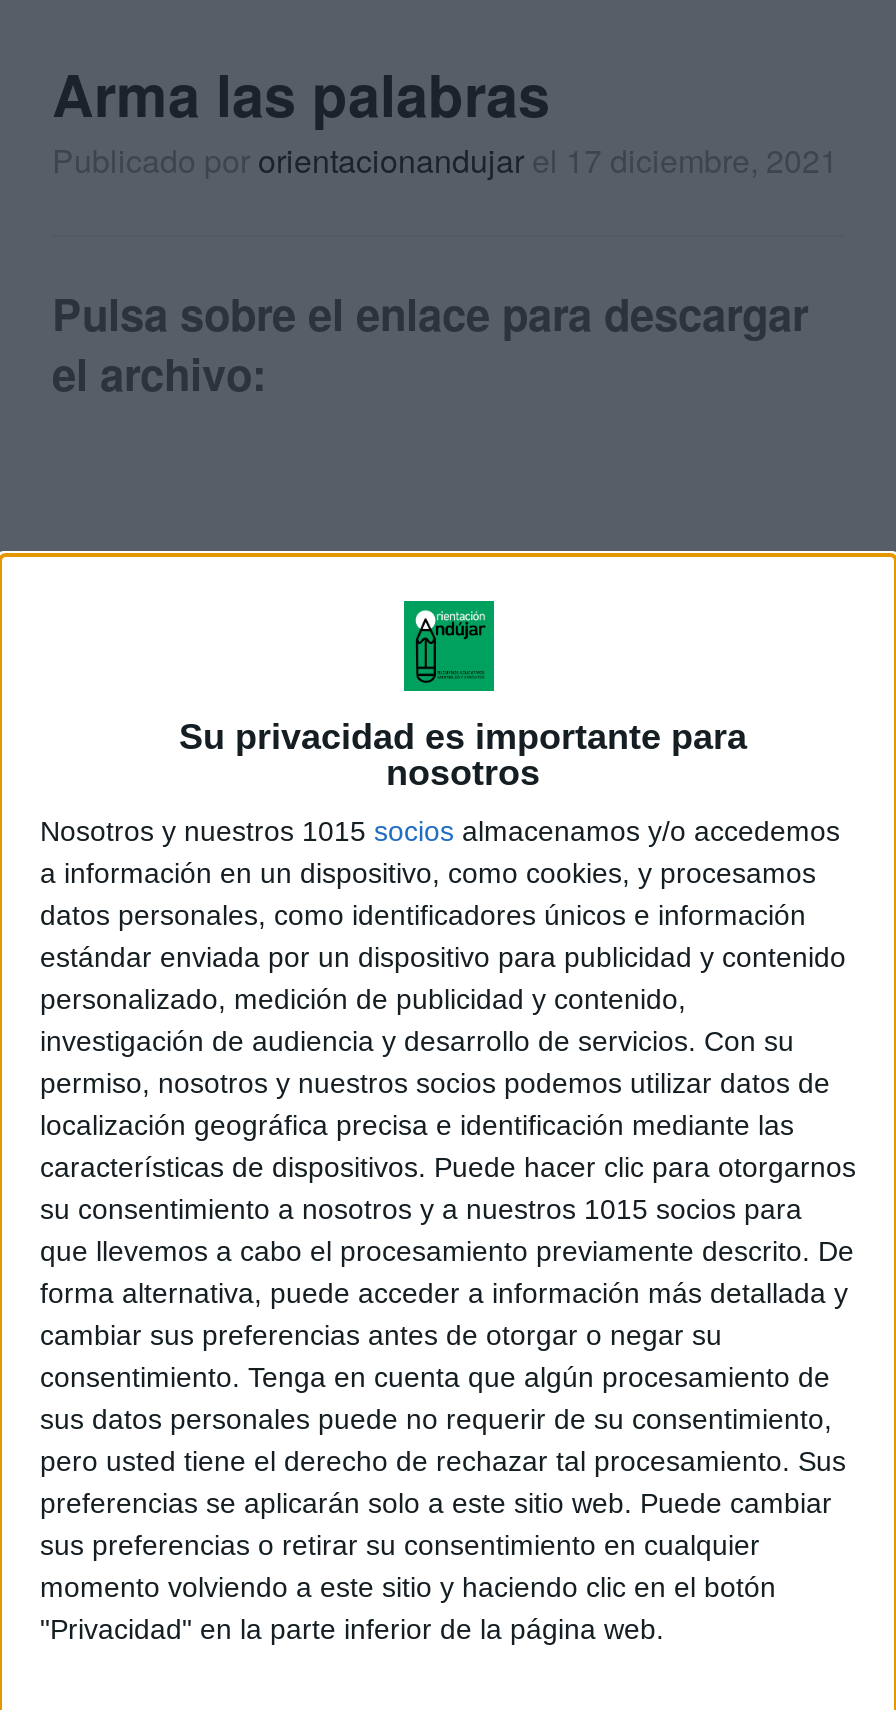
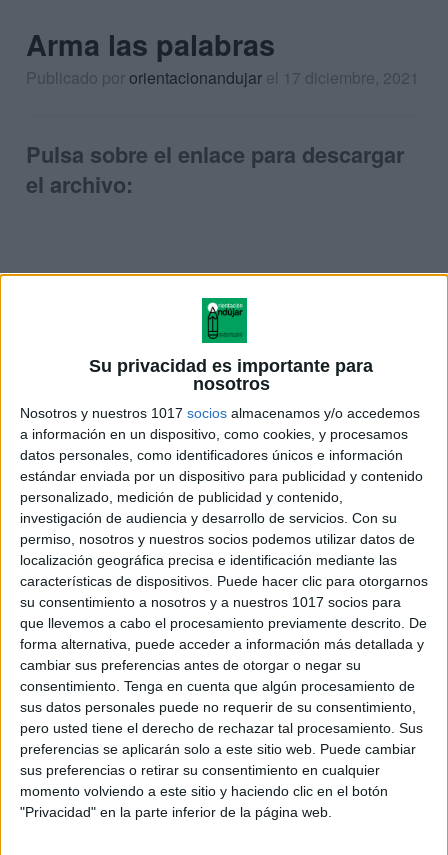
[40,815,840,847] Nosotros y nuestros 1015 socios almacenamos y/o accedemos -> [20,405,420,421] Nosotros y nuestros 1017 socios almacenamos y/o accedemos
[40,1193,802,1225] su consentimiento a nosotros y a nuestros 1015 socios para -> [20,594,401,610] su consentimiento a nosotros y a nuestros 1017 socios para

